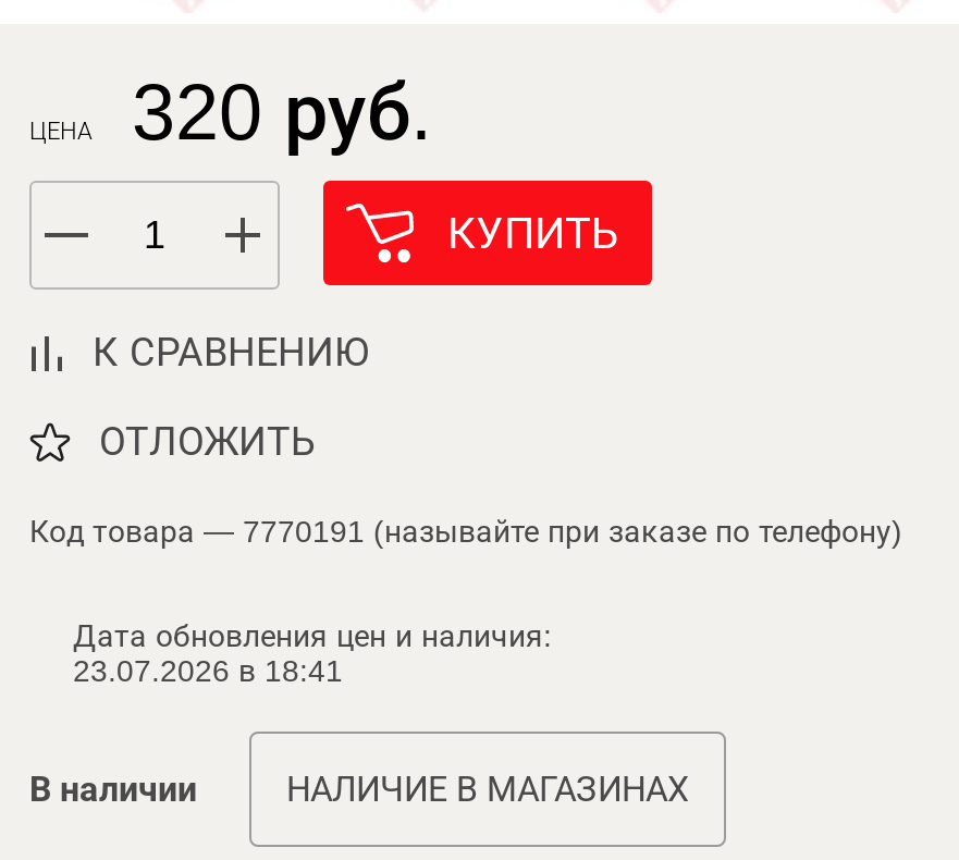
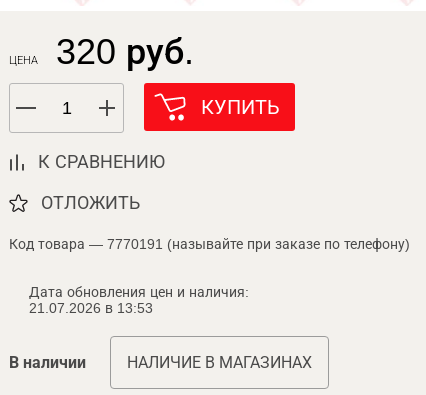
[73,653,343,688] 23.07.2026 в 18:41 -> [29,300,153,316] 21.07.2026 в 13:53

